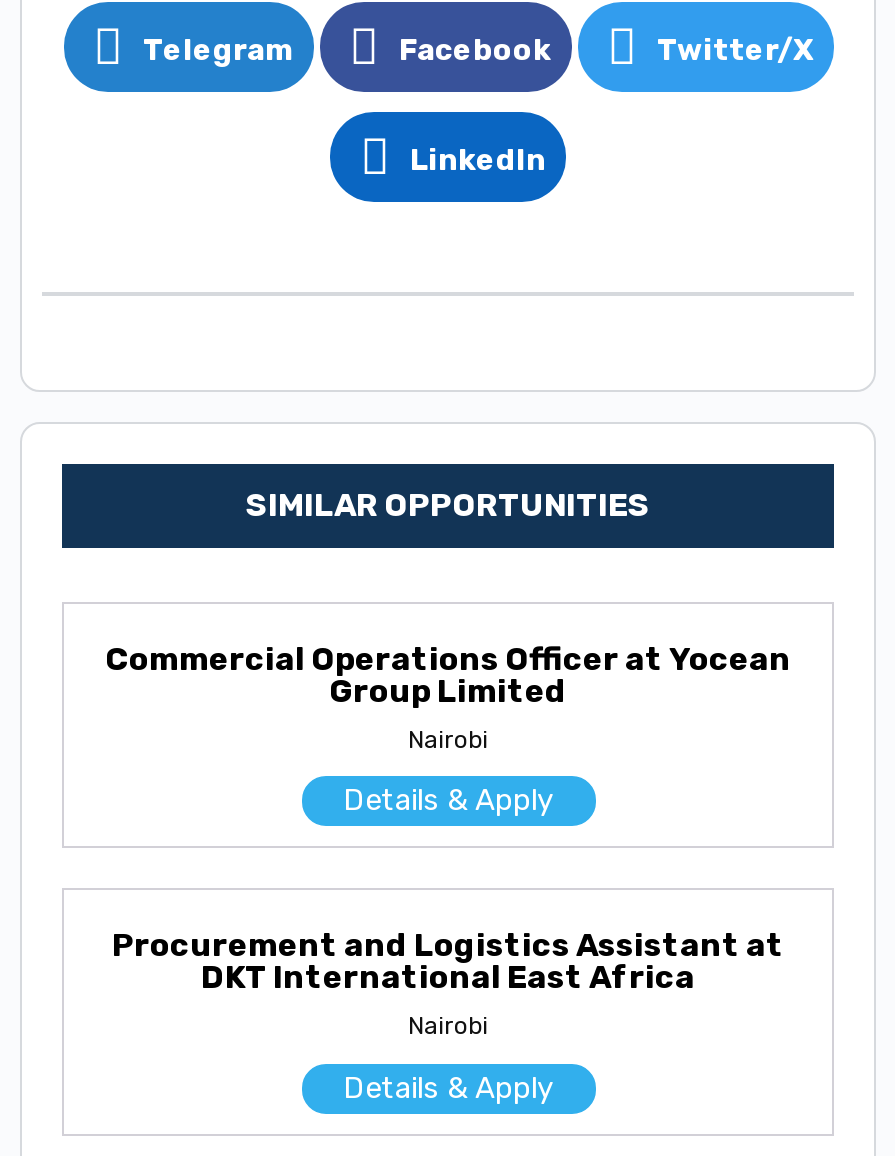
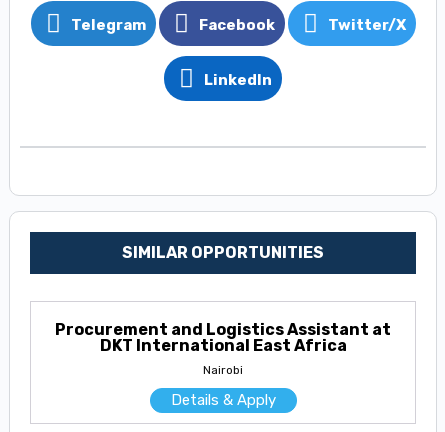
[105,640,791,819] Commercial Operations Officer at Yocean | Group Limited | Nairobi | Details & Apply -> none

